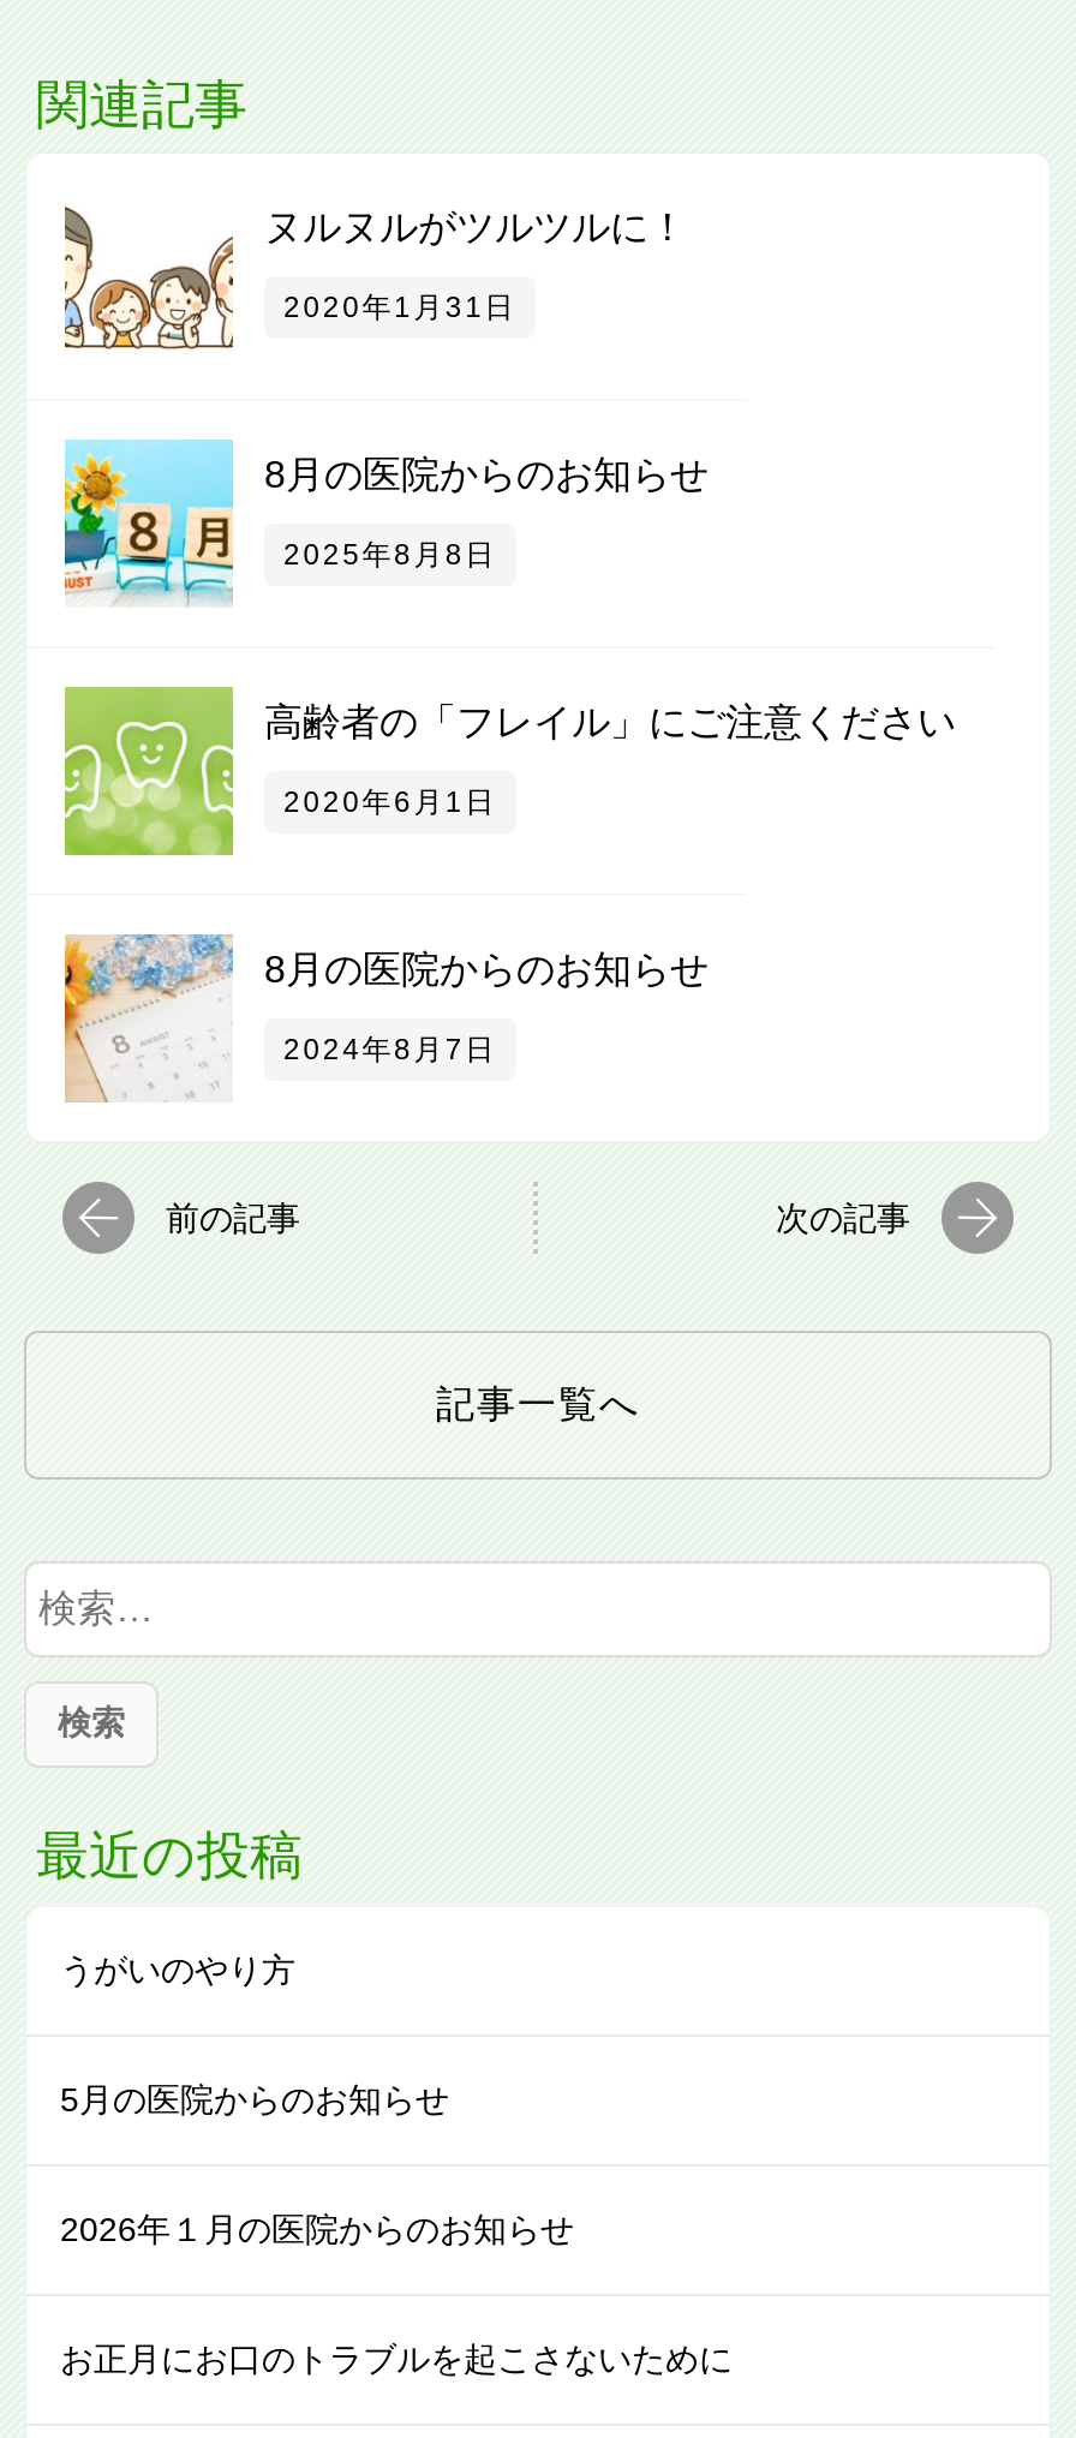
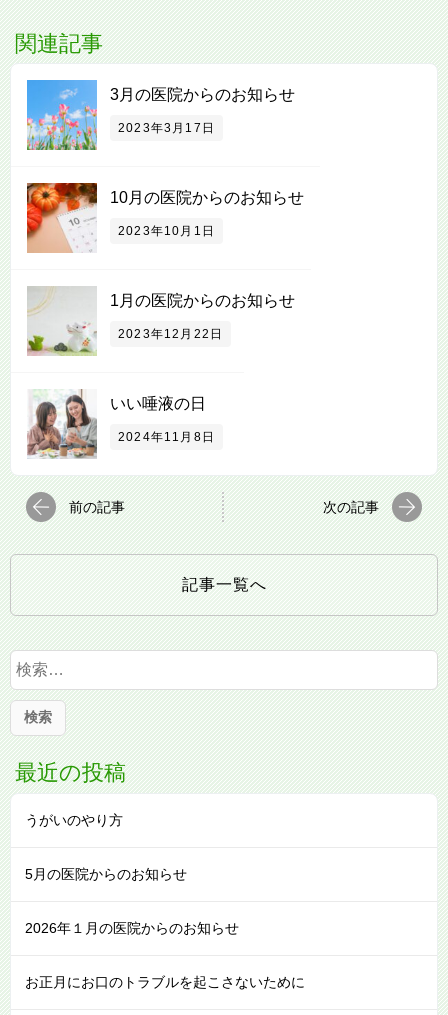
[62,192,687,360] [image] | ヌルヌルがツルツルに！ -> [26,79,295,151] [image] | 3月の医院からのお知らせ
[283,291,516,325] 2020年1月31日 -> [118,121,215,135] 2023年3月17日
[62,437,709,608] [image] | 8月の医院からのお知らせ -> [26,182,304,254] [image] | 10月の医院からのお知らせ
[283,538,497,572] 2025年8月8日 -> [118,224,215,238] 2023年10月1日
[62,685,956,858] [image] | 高齢者の「フレイル」にご注意ください -> [26,286,295,357] [image] | 1月の医院からのお知らせ
[283,786,497,819] 2020年6月1日 -> [118,327,223,341] 2023年12月22日
[62,932,709,1103] [image] | 8月の医院からのお知らせ -> [27,389,206,459] [image] | いい唾液の日
[283,1033,497,1067] 2024年8月7日 -> [118,430,215,444] 2024年11月8日

